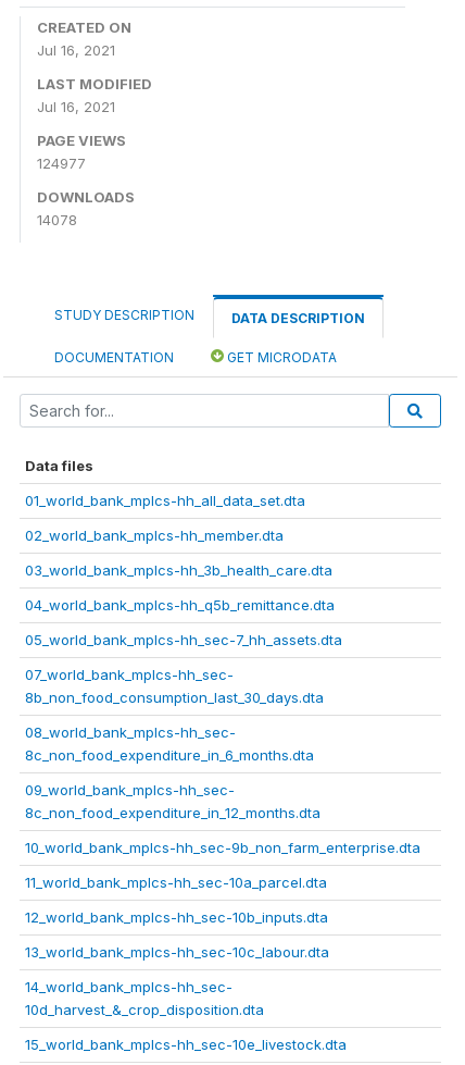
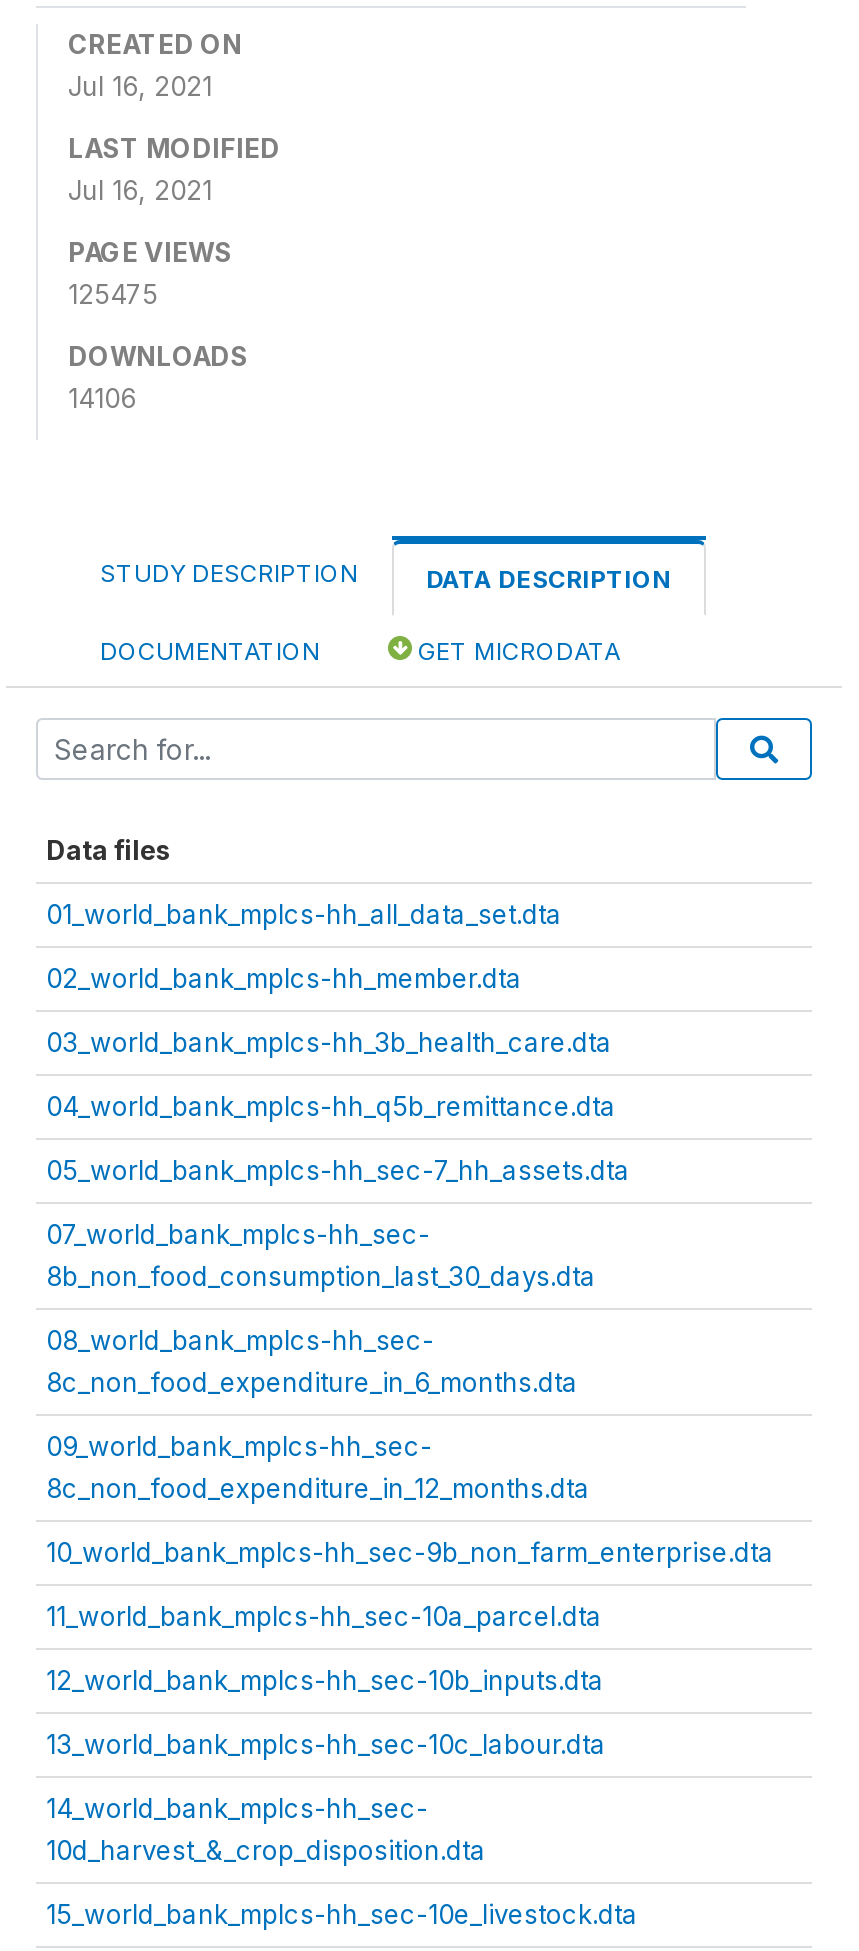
[37,154,86,172] 124977 -> [68,278,158,310] 125475
[37,211,77,228] 14078 -> [68,382,136,414] 14106

